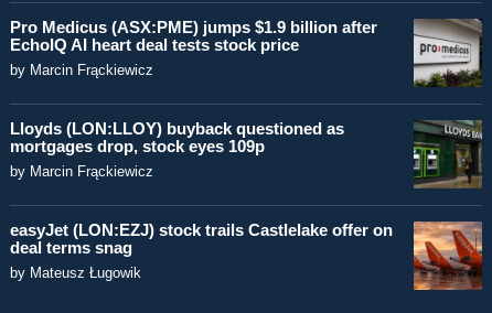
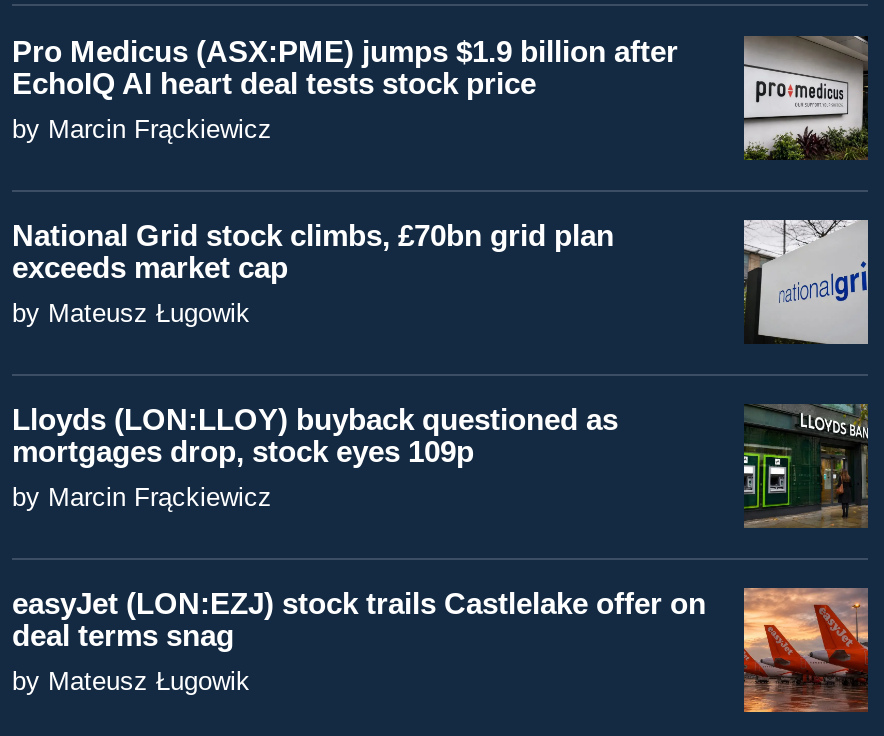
none -> [12,218,614,328] National Grid stock climbs, £70bn grid plan | exceeds market cap | by Mateusz Ługowik
none -> [744,218,870,346] [image]

